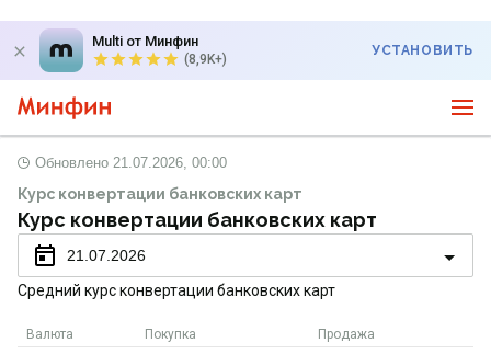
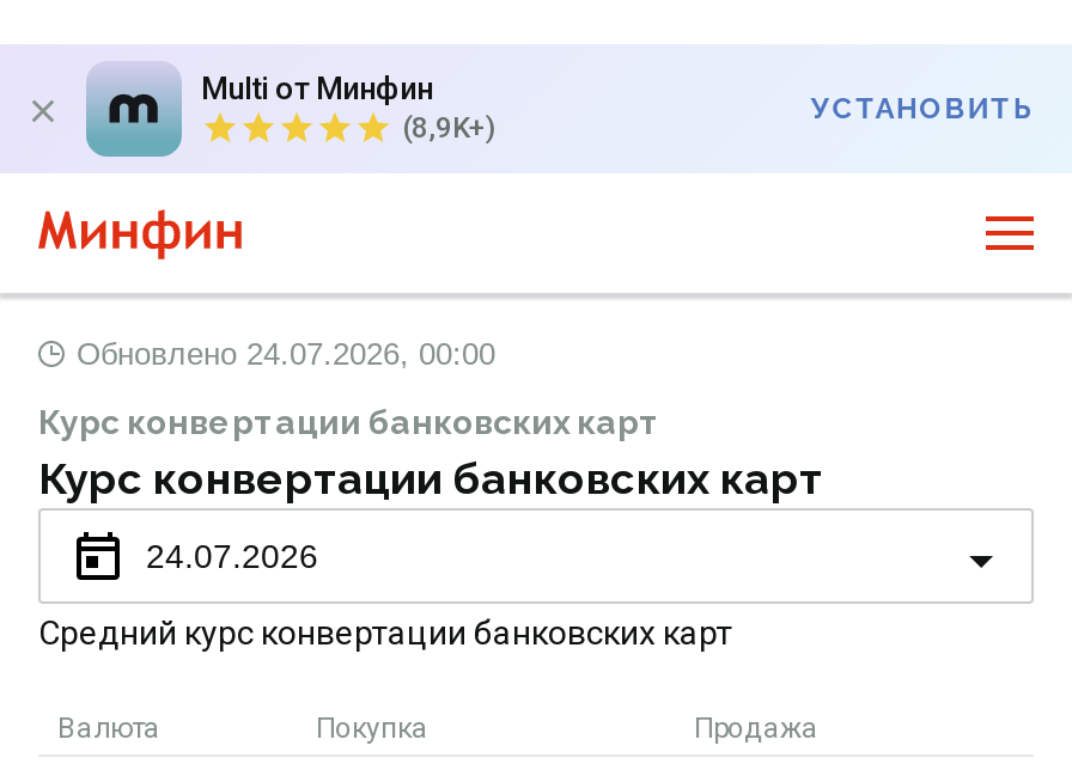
[35,155,227,171] Обновлено 21.07.2026, 00:00 -> [77,336,495,372] Обновлено 24.07.2026, 00:00
[67,246,146,264] 21.07.2026 -> [146,536,318,574] 24.07.2026

